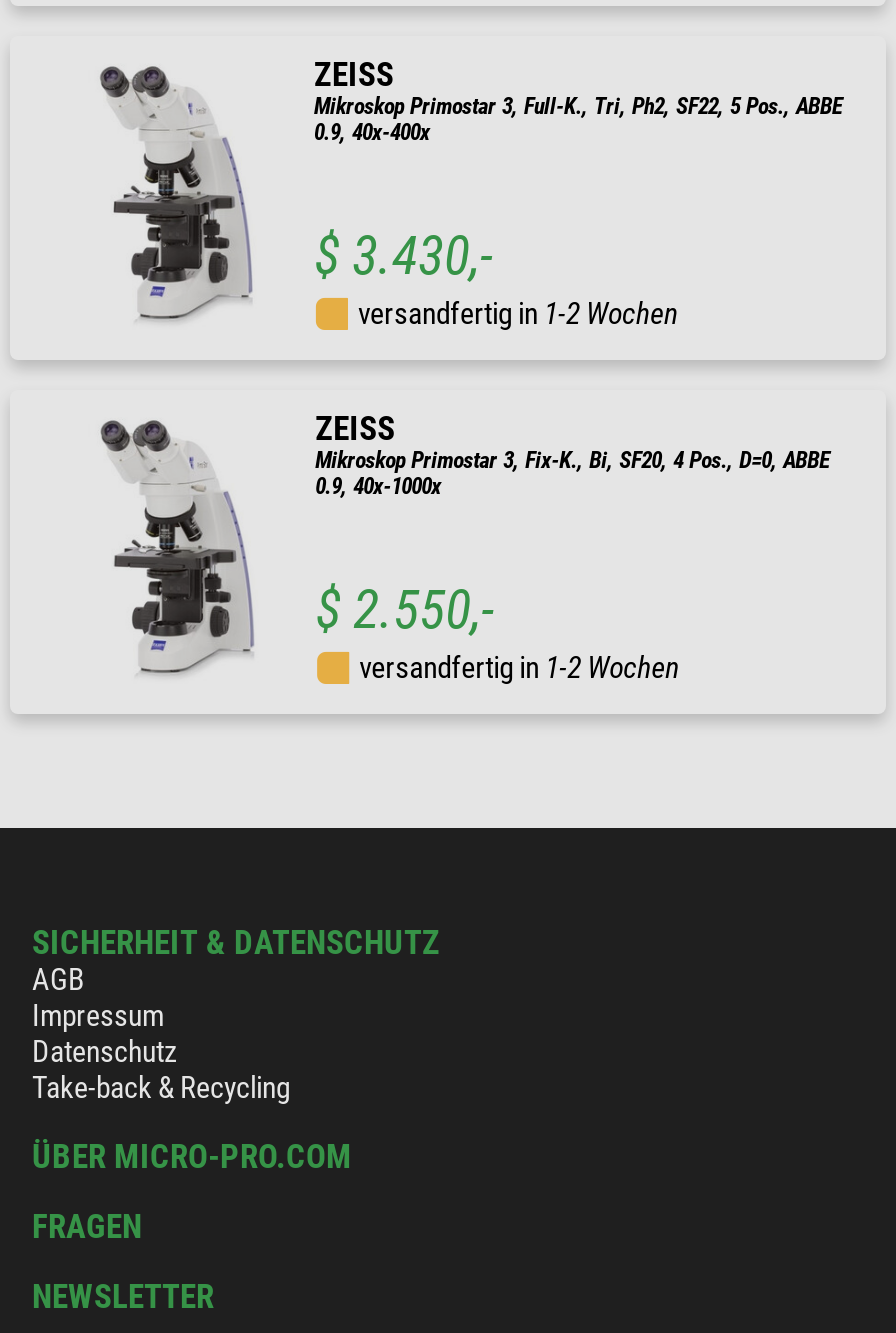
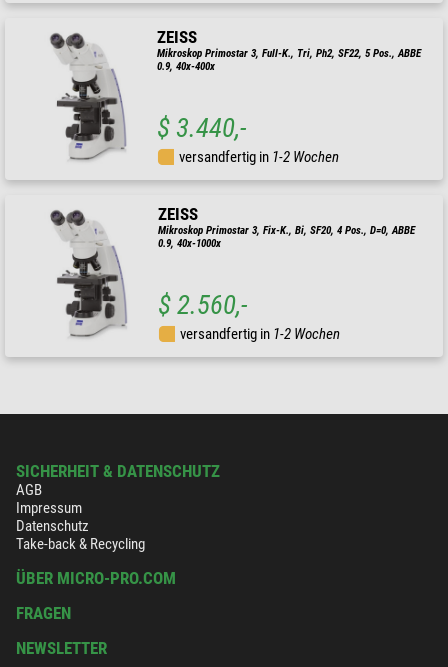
[314,223,494,287] $ 3.430,- -> [157,111,247,143] $ 3.440,-
[315,578,495,642] $ 2.550,- -> [158,289,248,321] $ 2.560,-

